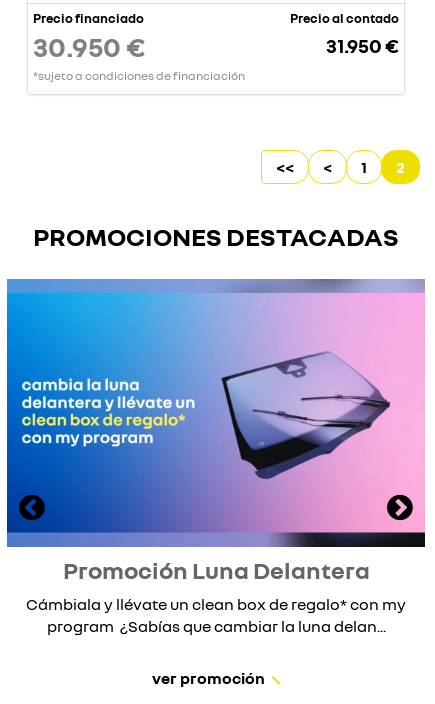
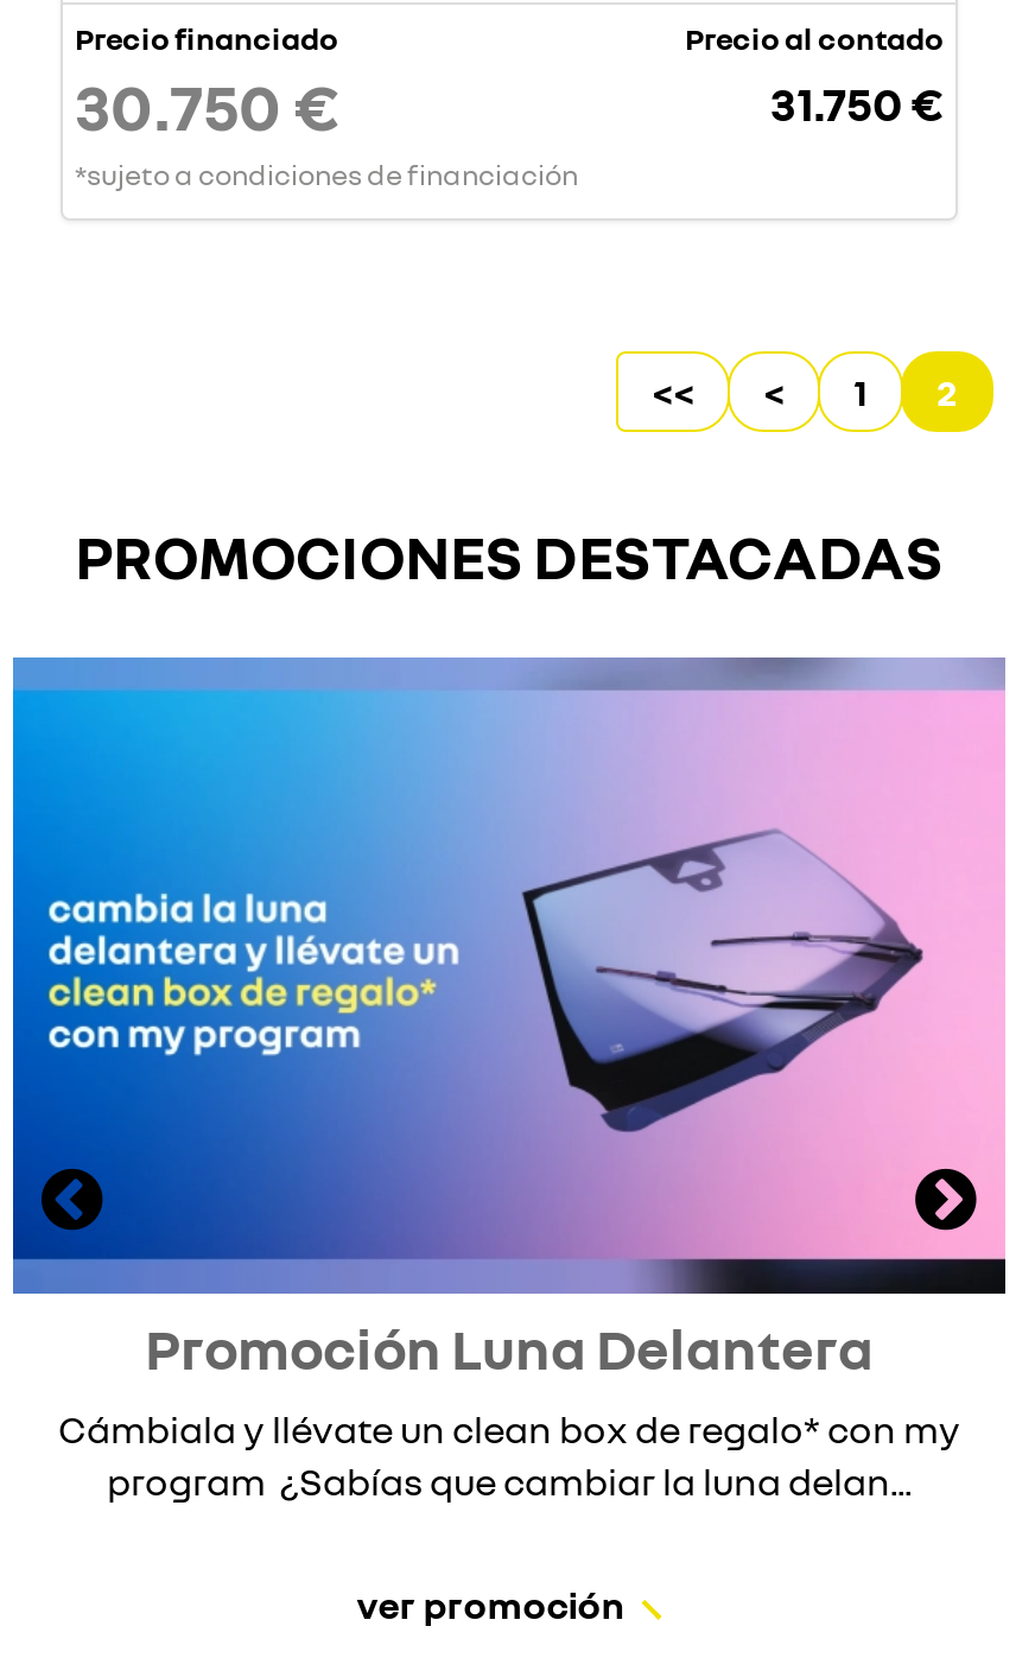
[33,30,145,63] 30.950 € -> [75,67,338,145] 30.750 €
[326,33,399,57] 31.950 € -> [770,74,944,131] 31.750 €

